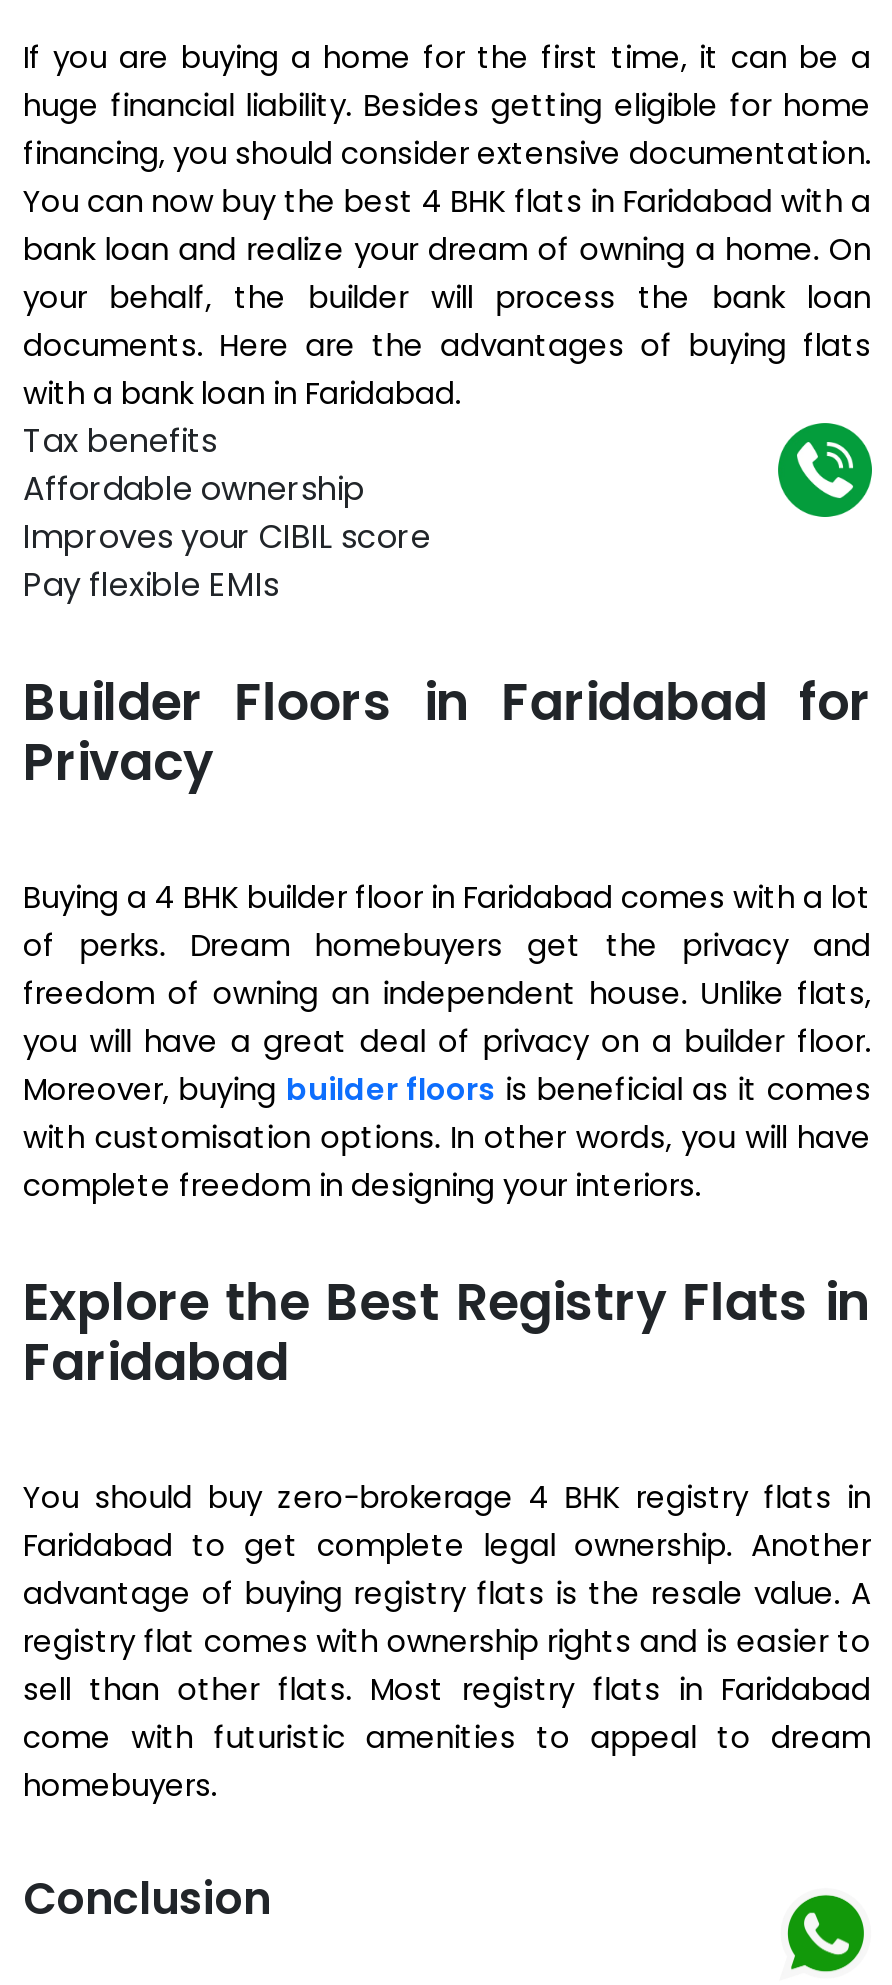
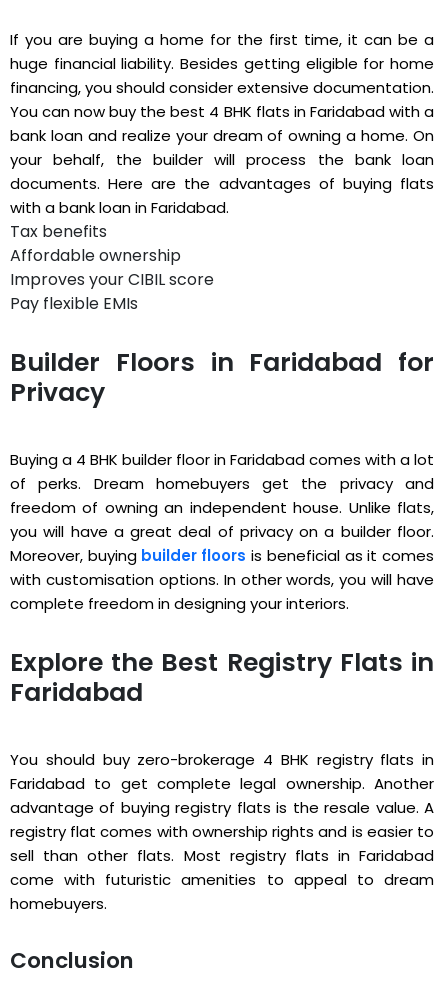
[775,420,875,520] [image] -> none
[785,1892,867,1974] [image] -> none

